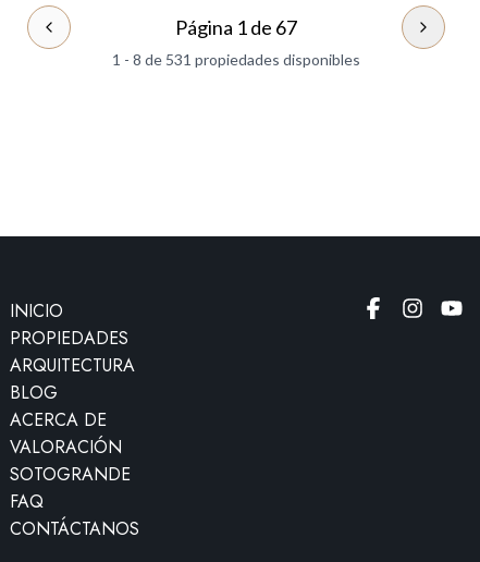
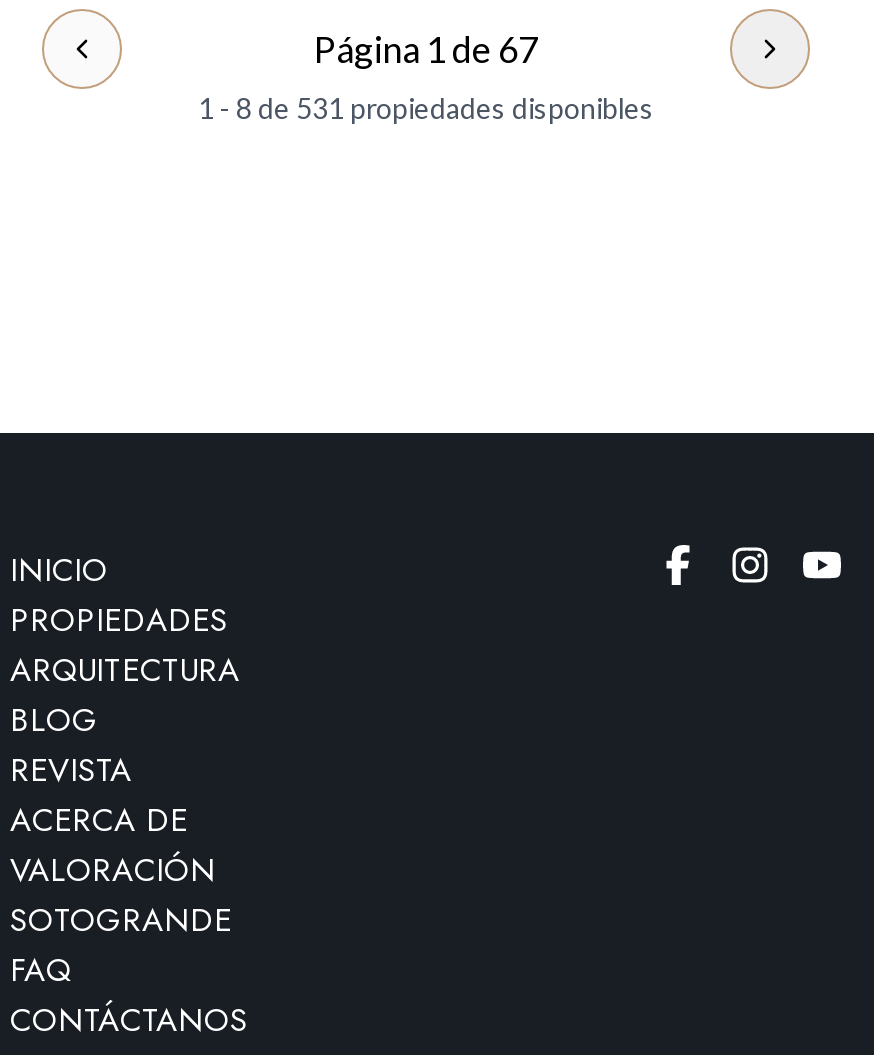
none -> [10,747,132,793] REVISTA

